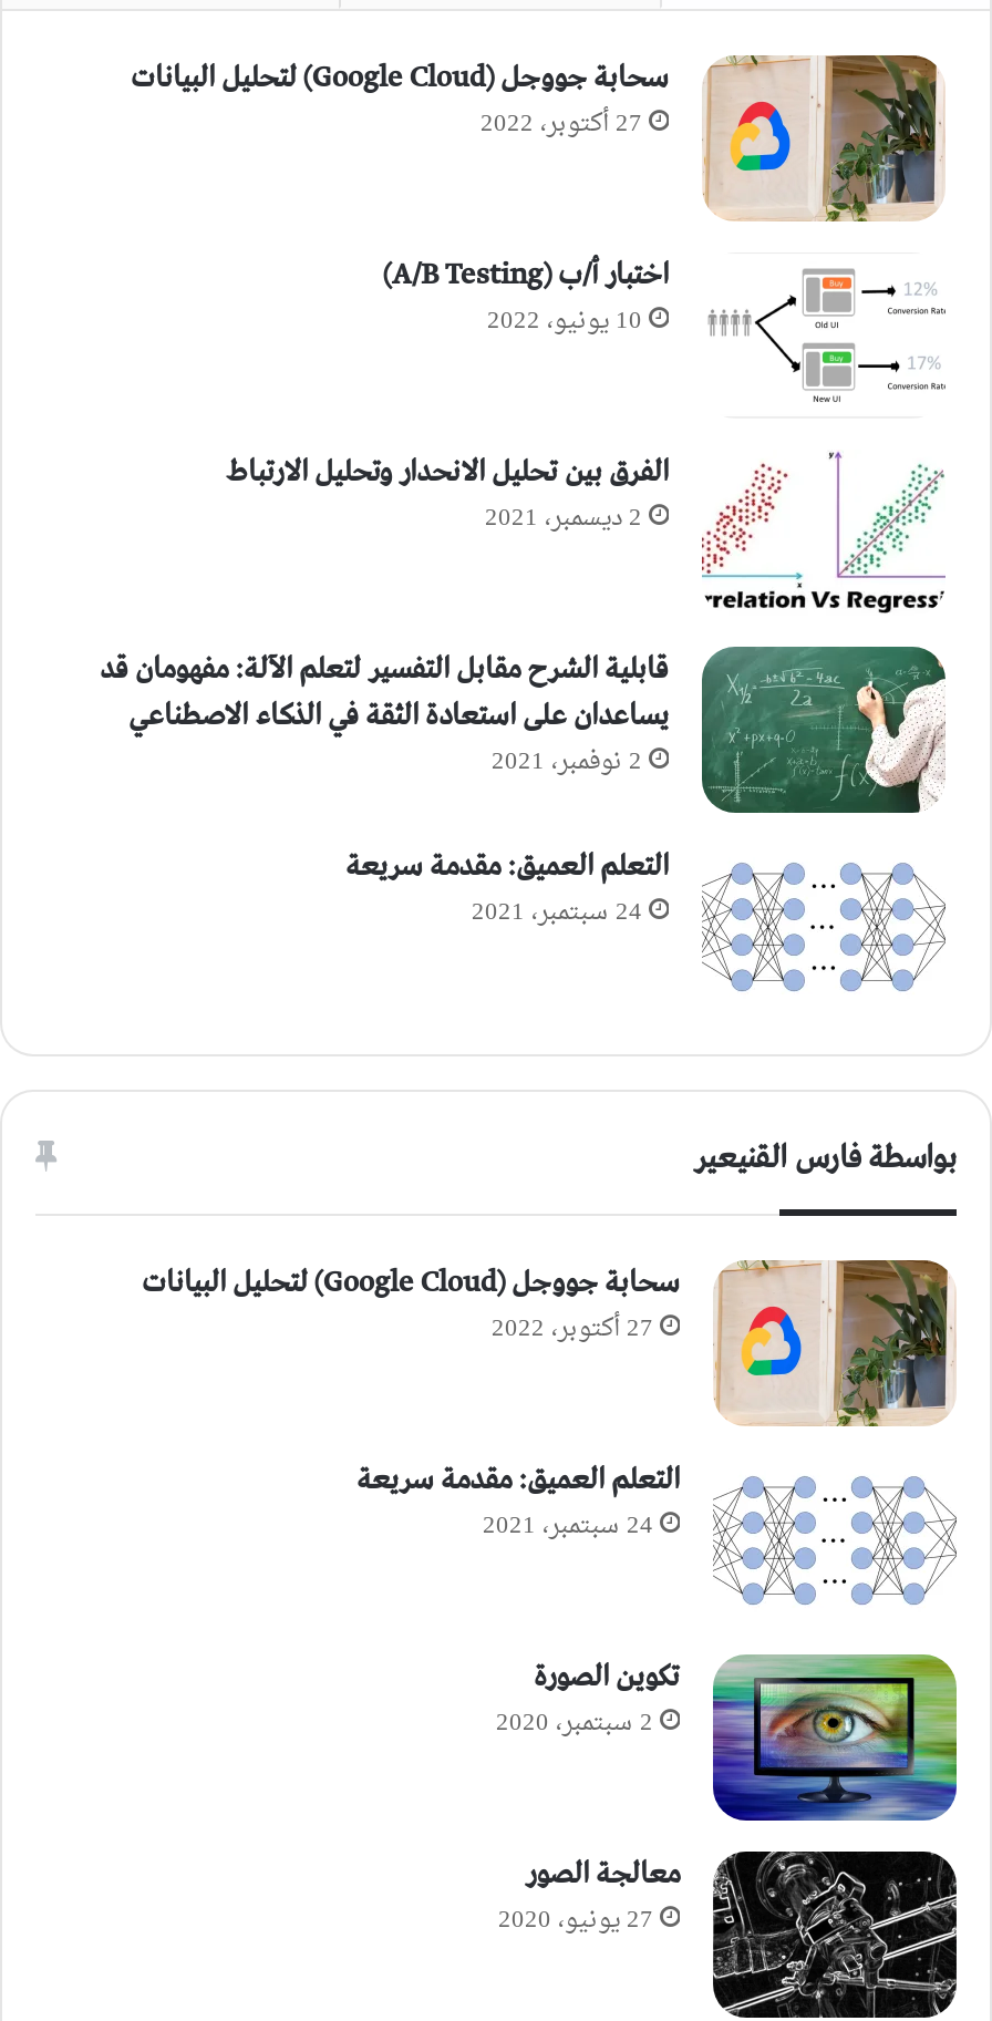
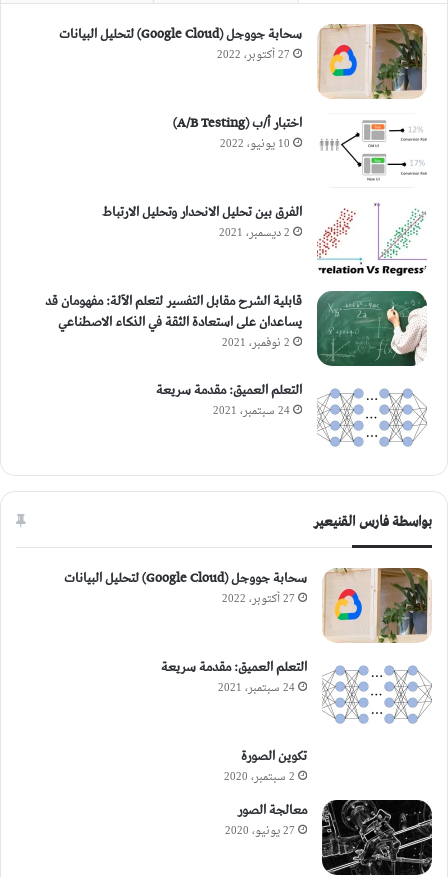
[711,1653,959,1824] [image] -> none

